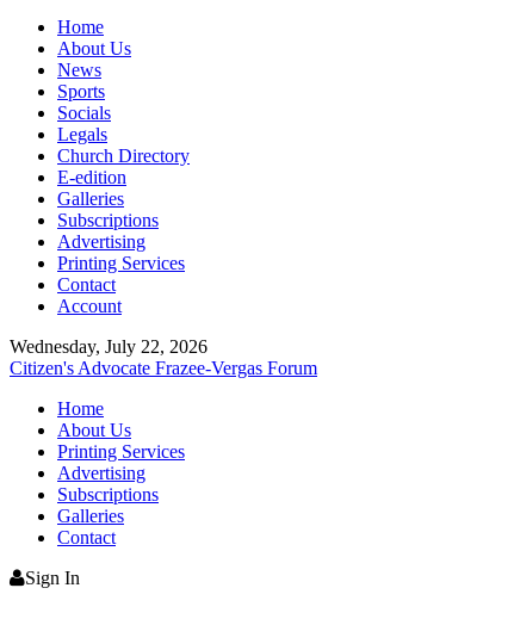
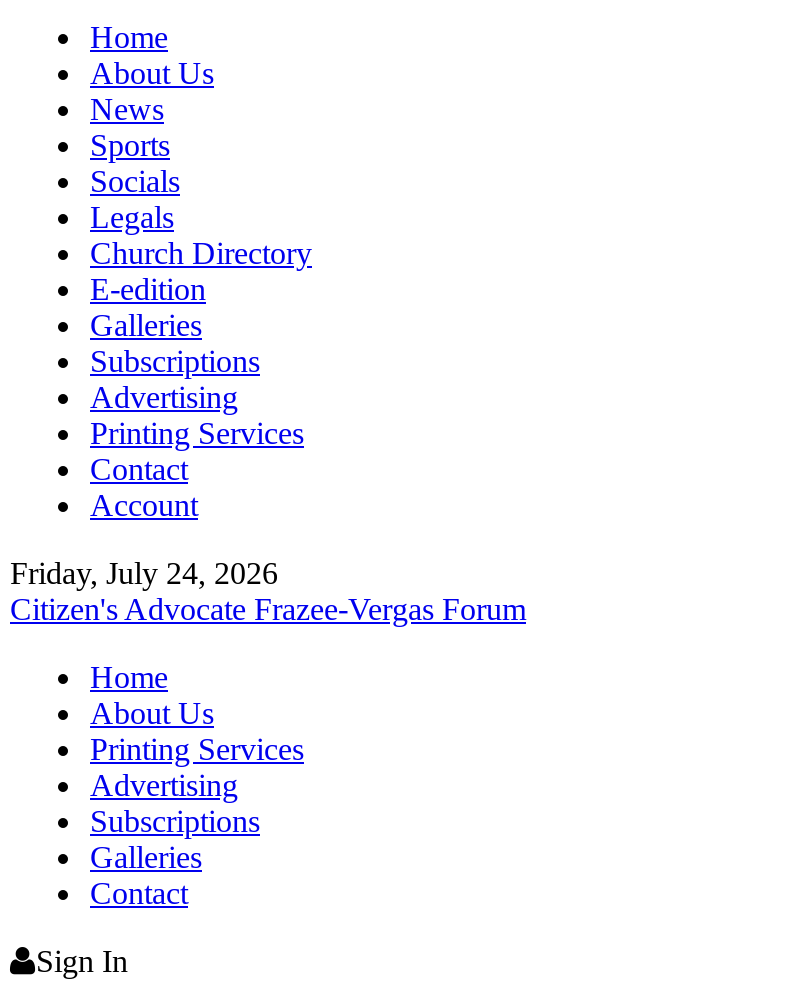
[10,336,208,357] Wednesday, July 22, 2026 -> [10,556,278,590] Friday, July 24, 2026

